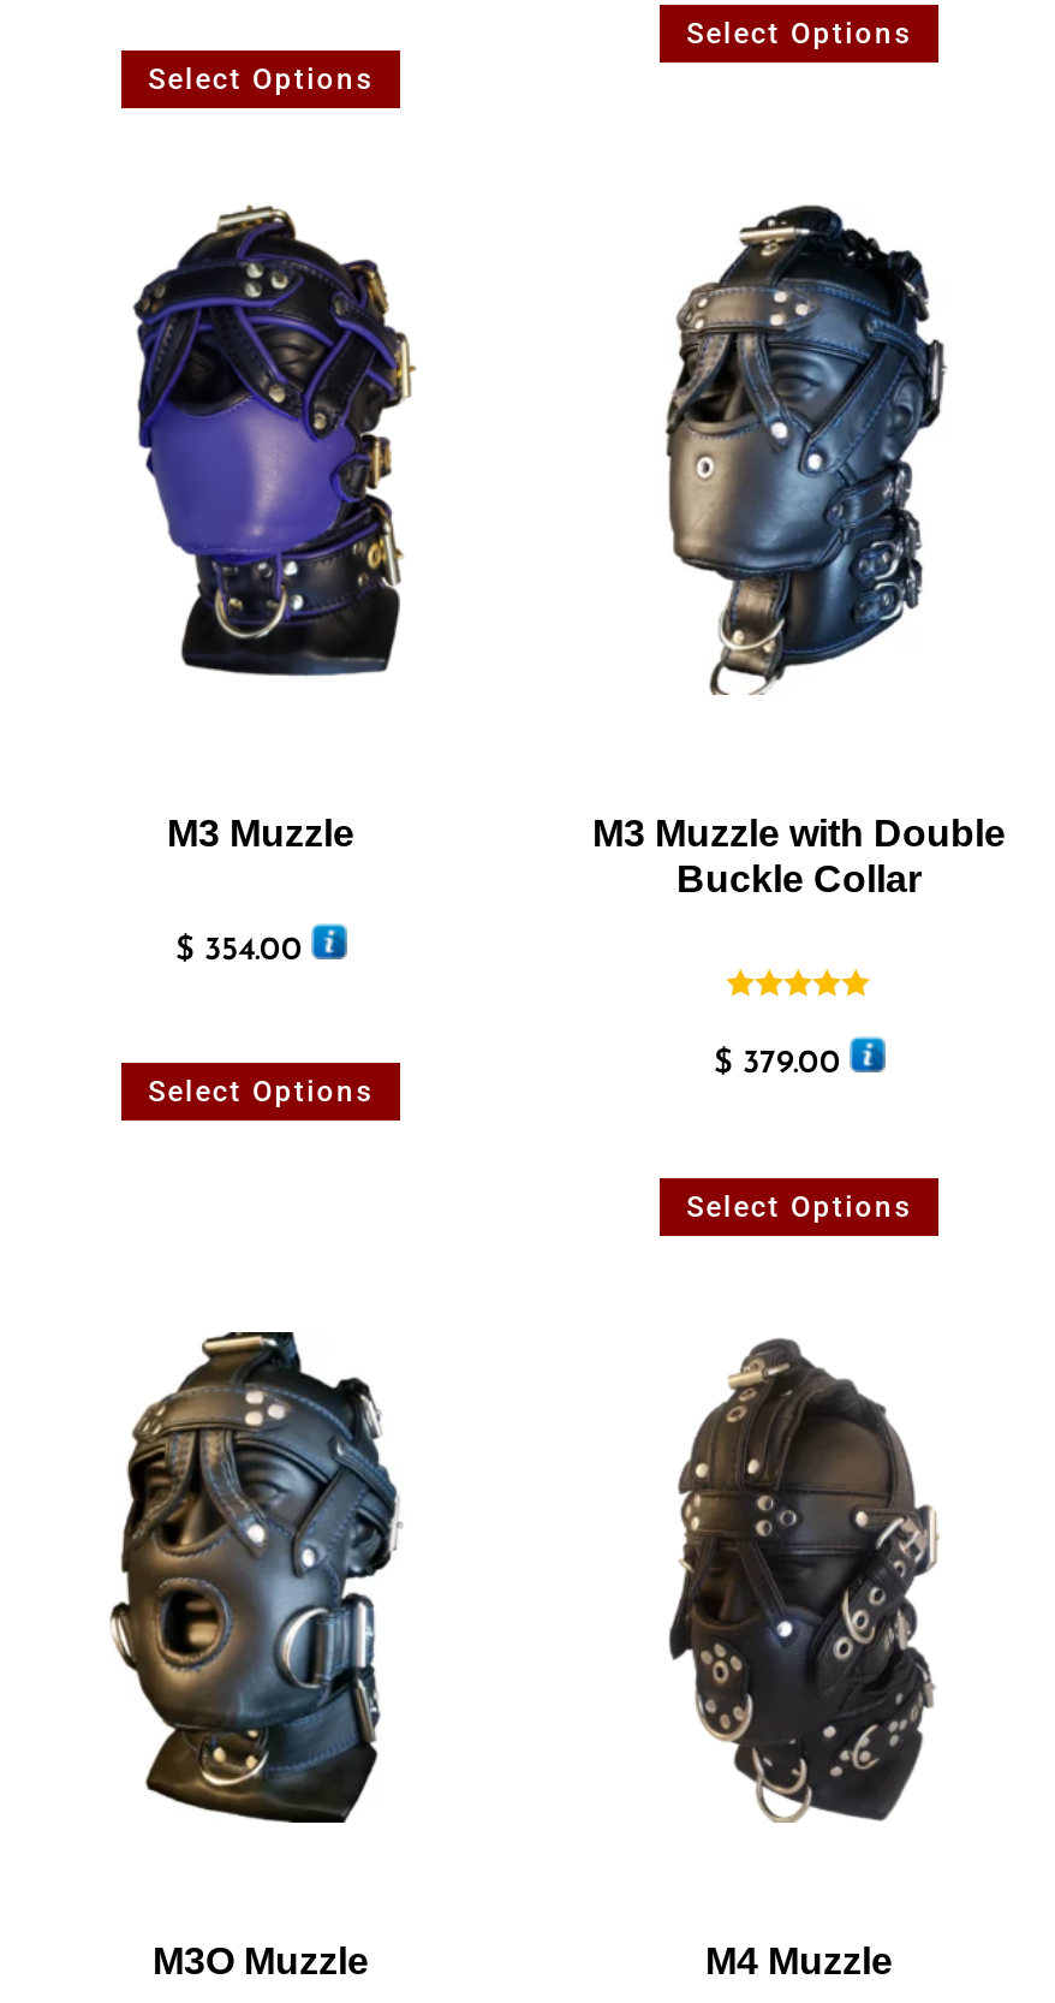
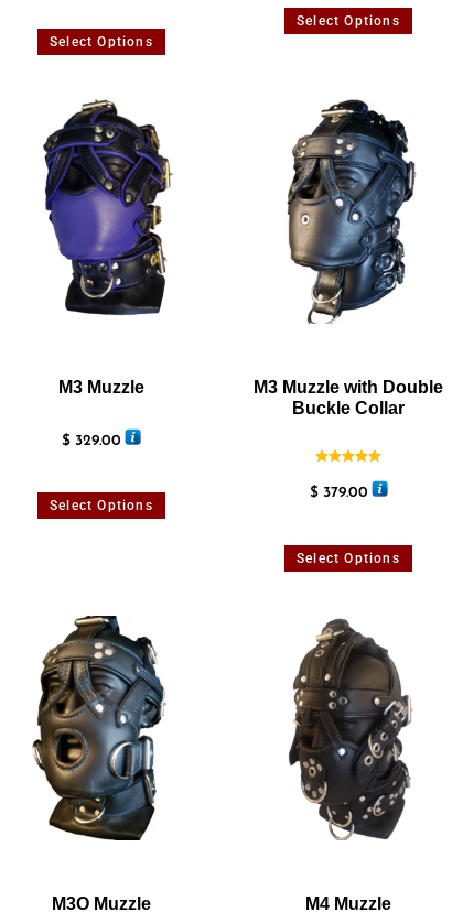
[175,934,303,966] $354.00 -> [62,434,121,448] $329.00

